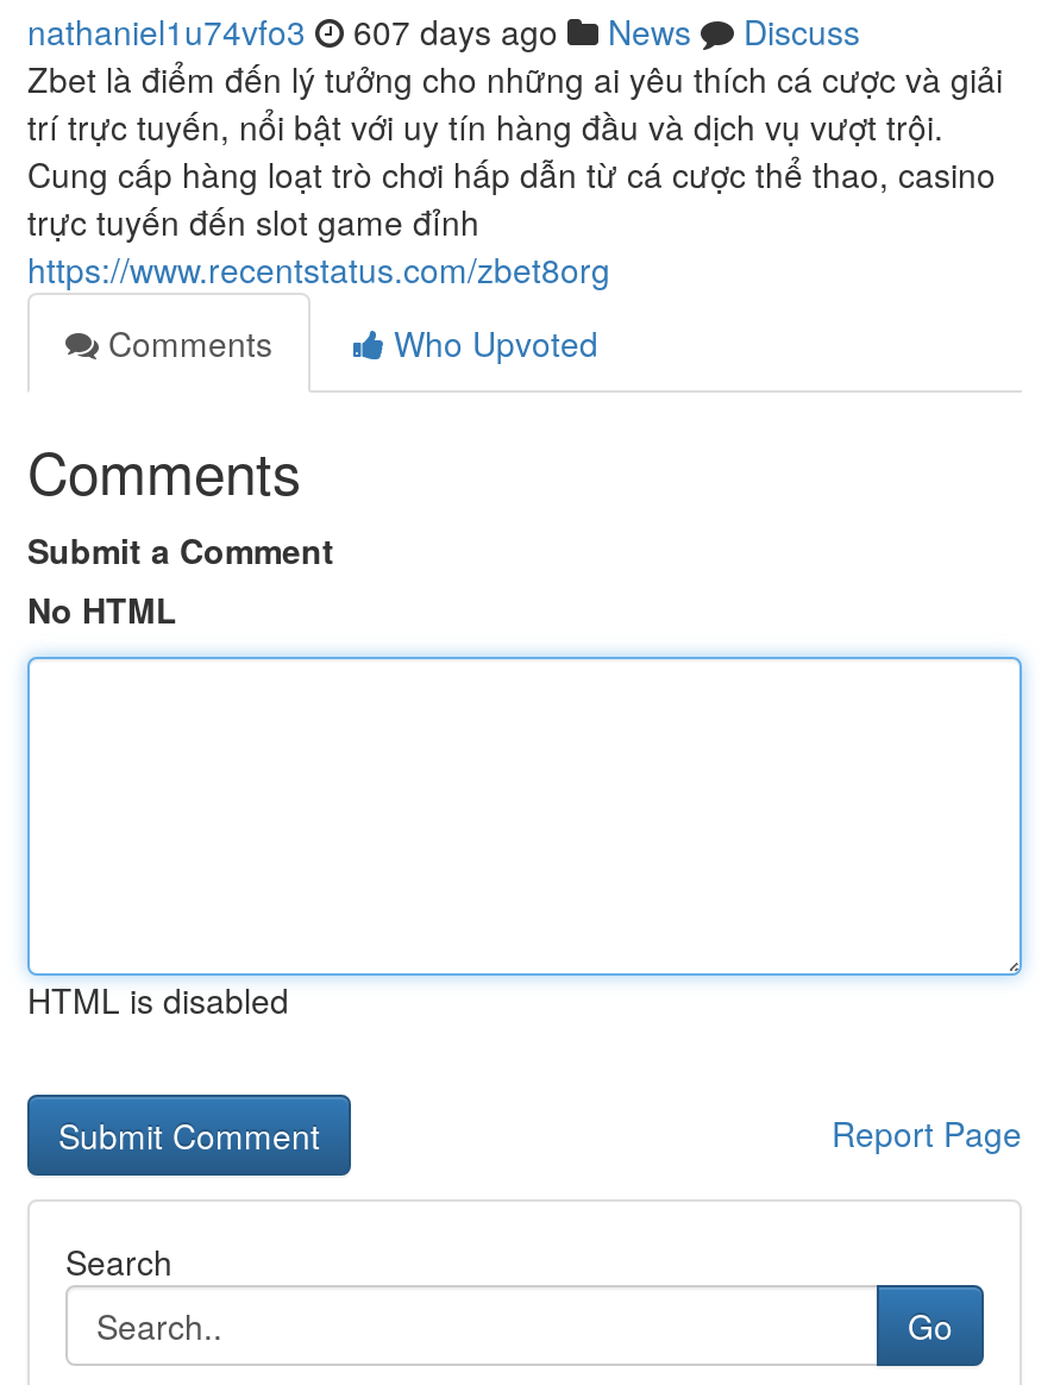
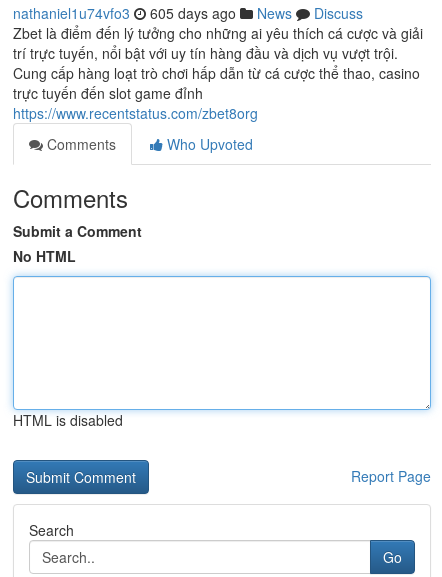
[27,7,860,55] nathaniel1u74vfo3 607 days ago News Discuss -> [13,3,363,23] nathaniel1u74vfo3 605 days ago News Discuss

